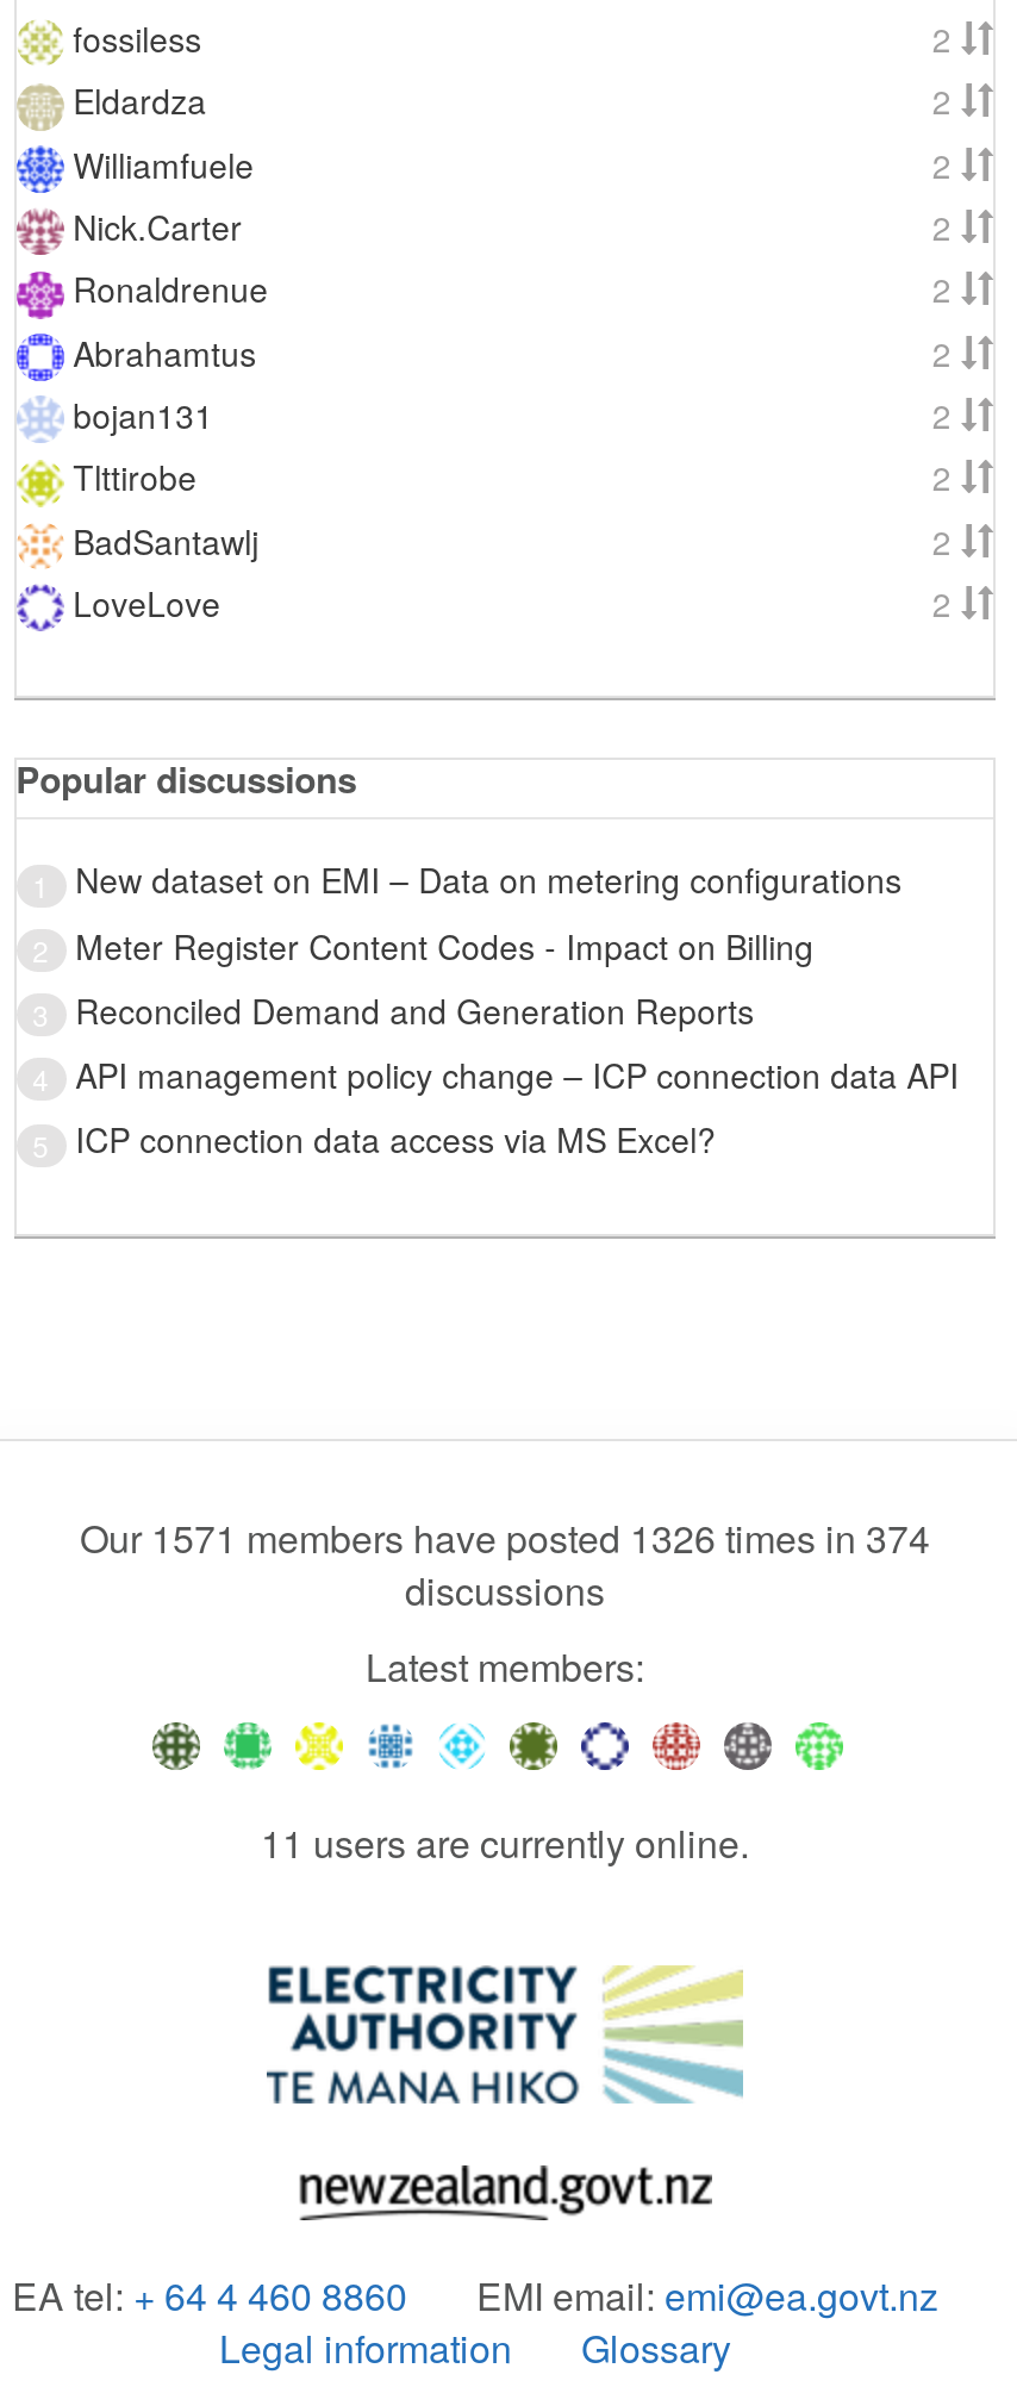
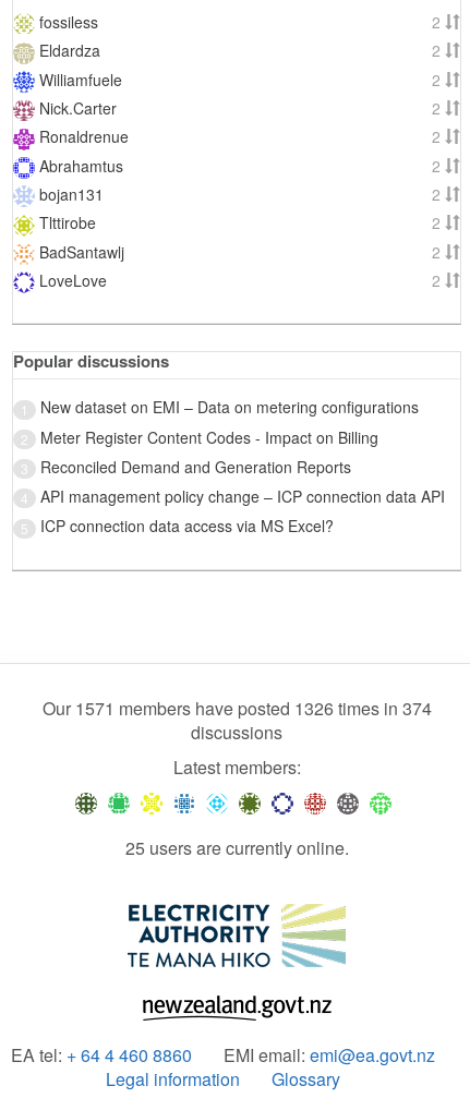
[261,1816,749,1870] 11 users are currently online. -> [125,835,348,860] 25 users are currently online.

